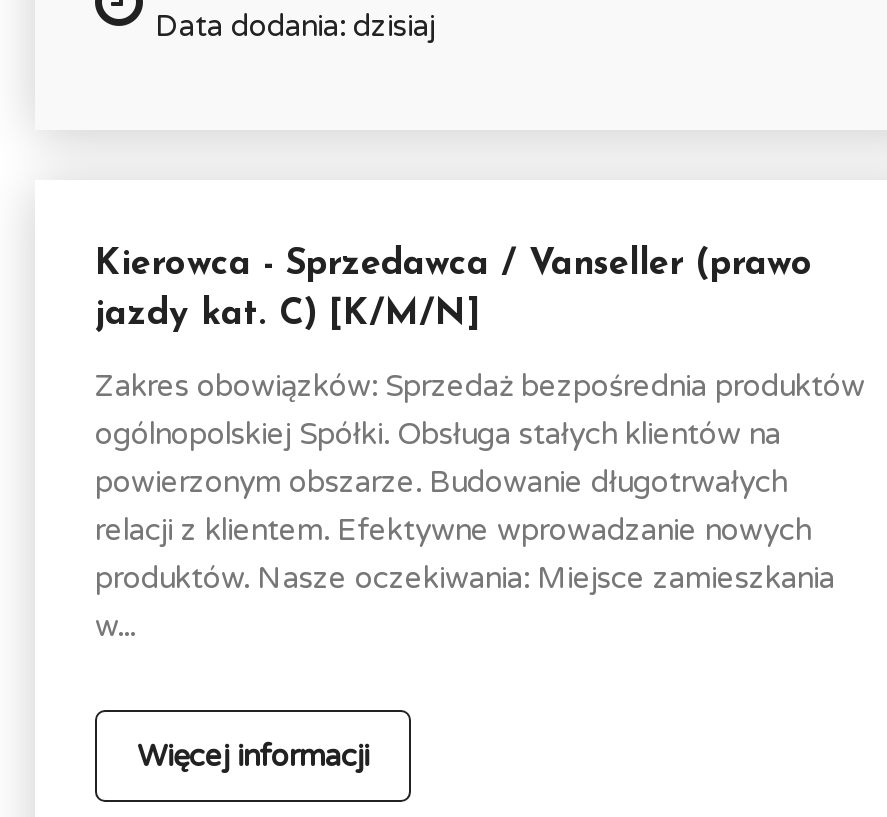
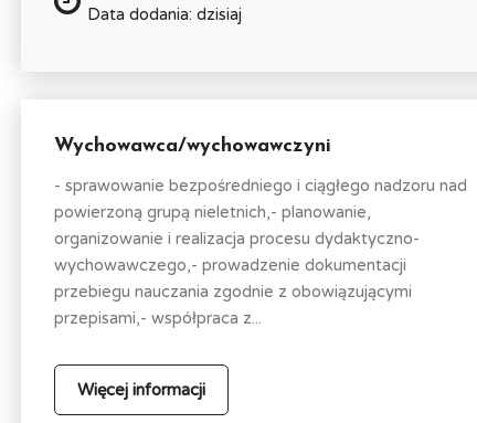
[95,246,813,334] Kierowca - Sprzedawca / Vanseller (prawo | jazdy kat. C) [K/M/N] -> [54,136,331,157] Wychowawca/wychowawczyni
[95,367,865,643] Zakres obowiązków: Sprzedaż bezpośrednia produktów | ogólnopolskiej Spółki. Obsługa stałych klientów na | powierzonym obszarze. Budowanie długotrwałych | relacji z klientem. Efektywne wprowadzanie nowych | produktów. Nasze oczekiwania: Miejsce zamieszkania | w... -> [54,175,467,328] - sprawowanie bezpośredniego i ciągłego nadzoru nad | powierzoną grupą nieletnich,- planowanie, | organizowanie i realizacja procesu dydaktyczno- | wychowawczego,- prowadzenie dokumentacji | przebiegu nauczania zgodnie z obowiązującymi | przepisami,- współpraca z...

